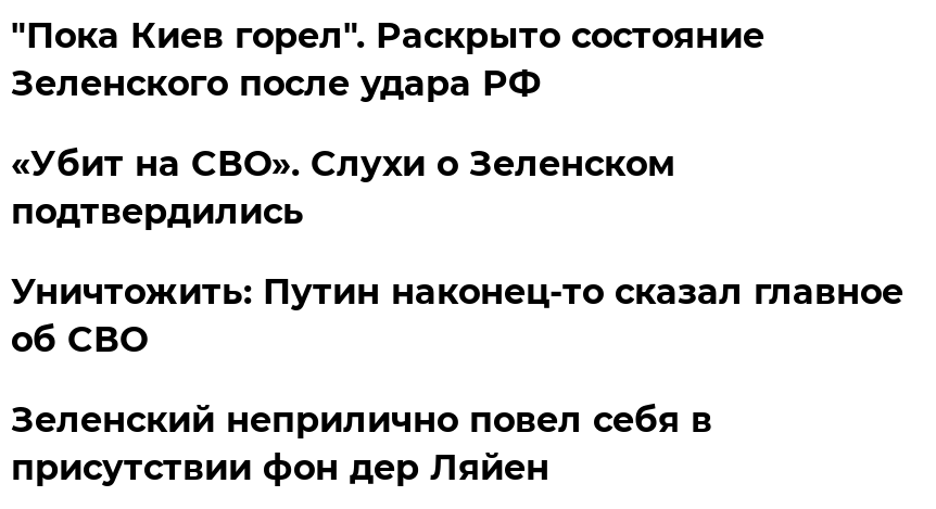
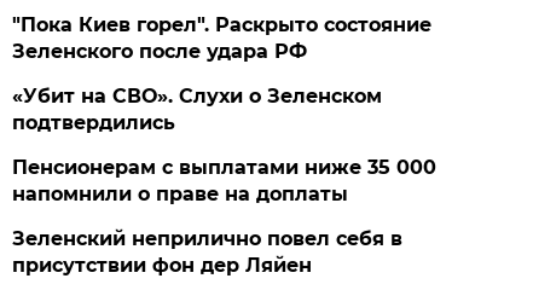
[11,271,903,360] Уничтожить: Путин наконец-то сказал главное | об СВО -> [13,156,437,205] Пенсионерам с выплатами ниже 35 000 | напомнили о праве на доплаты

